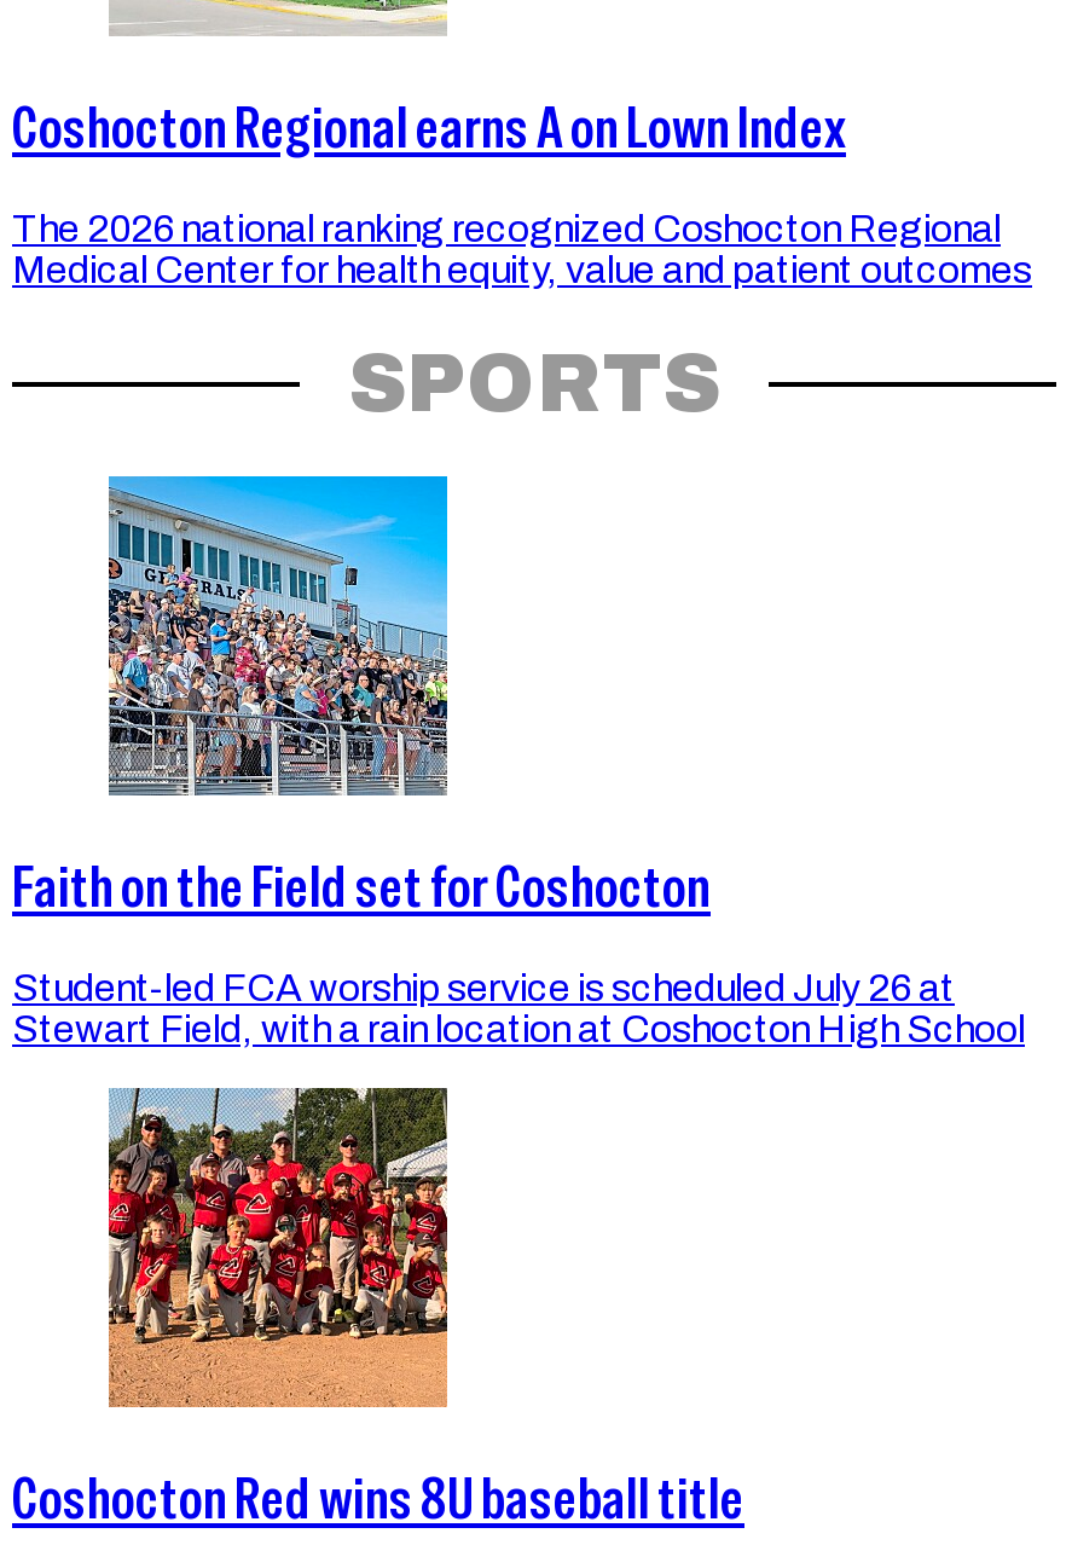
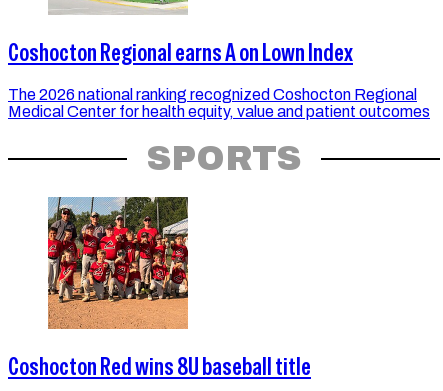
[12,474,1025,1049] [image] | Faith on the Field set for Coshocton | Student-led FCA worship service is scheduled July 26 at | Stewart Field, with a rain location at Coshocton High School -> none

